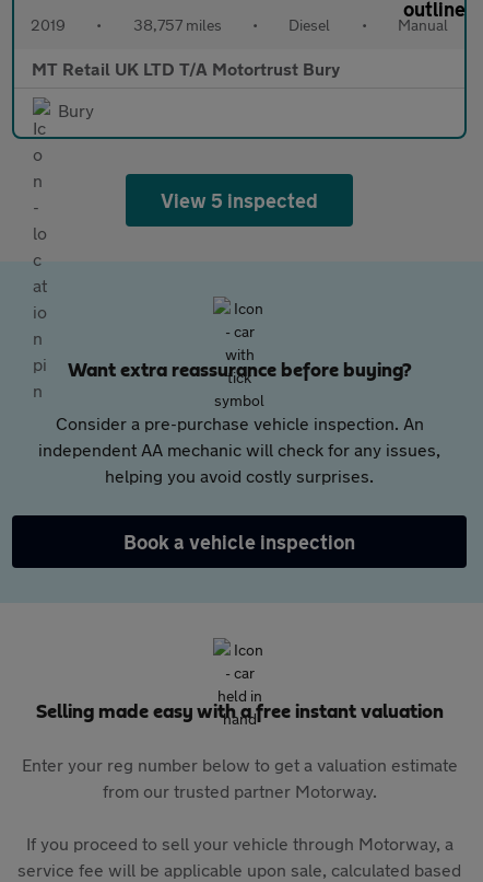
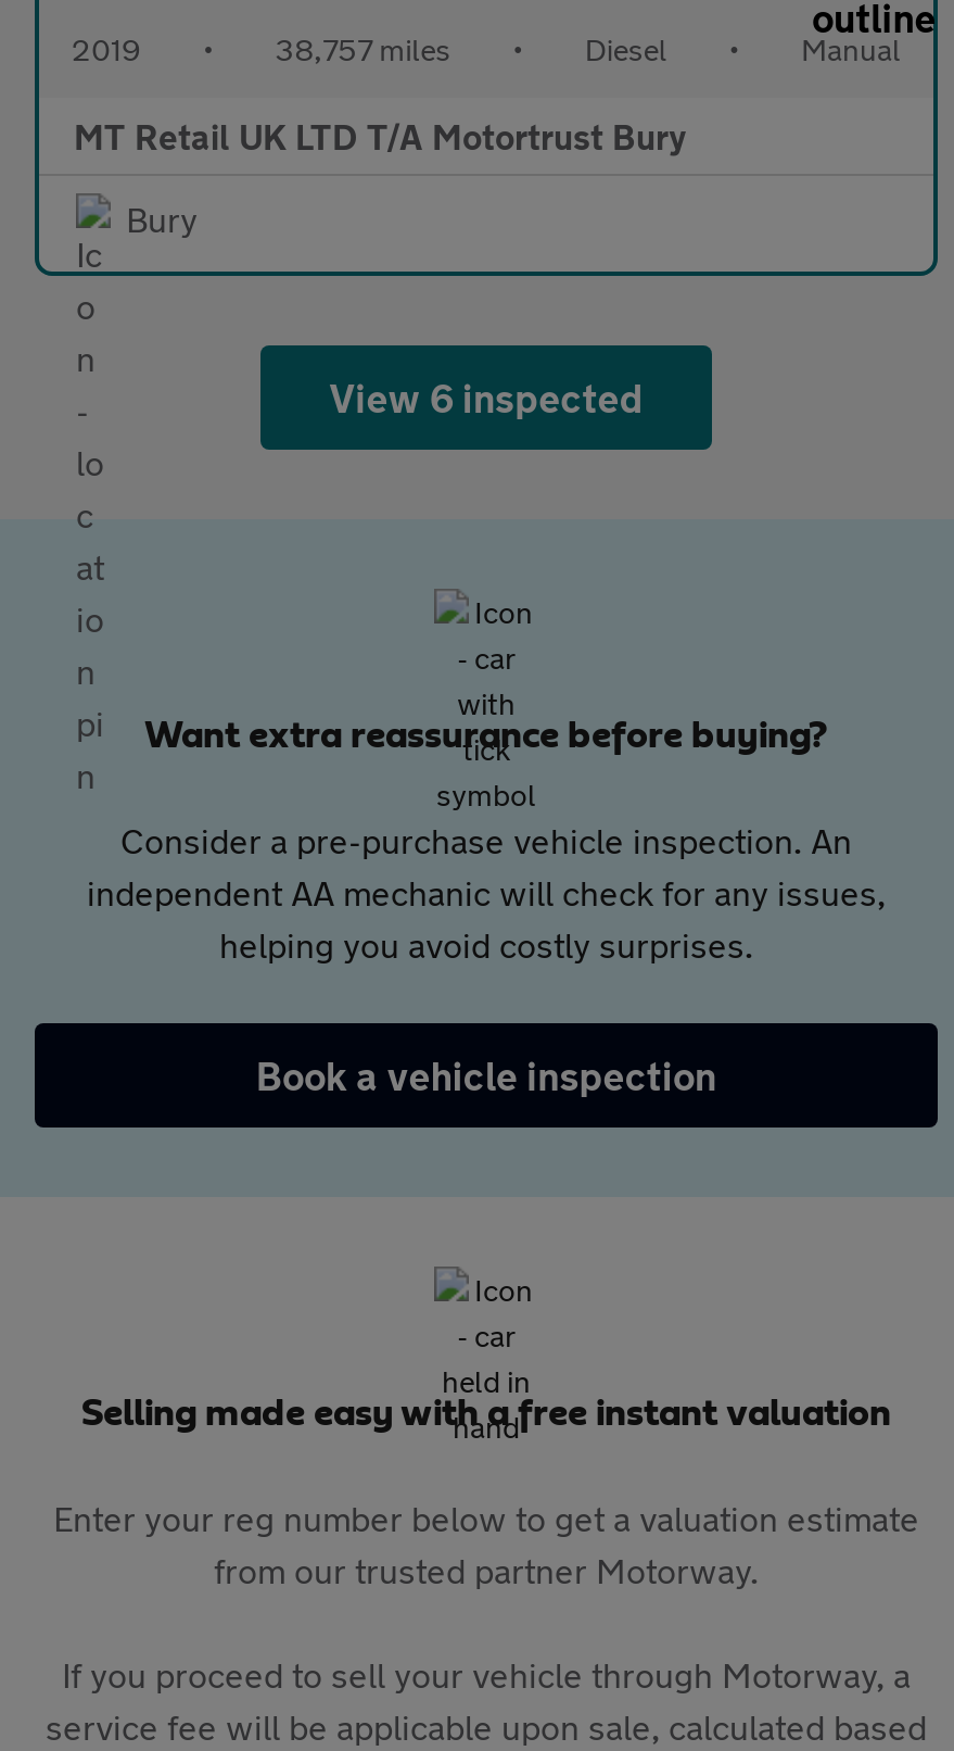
[160,188,318,212] View 5 inspected -> [329,373,643,421] View 6 inspected

